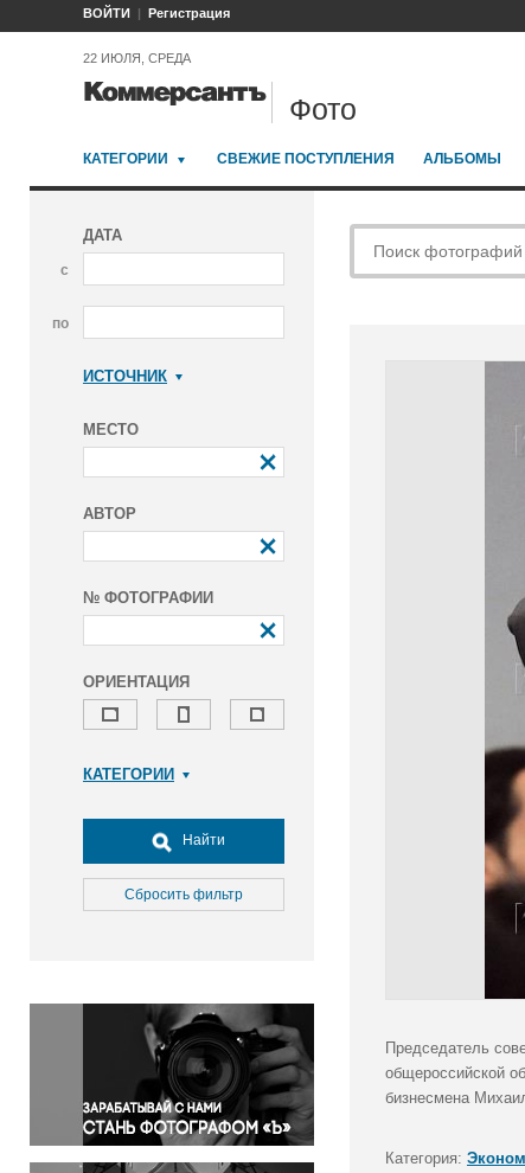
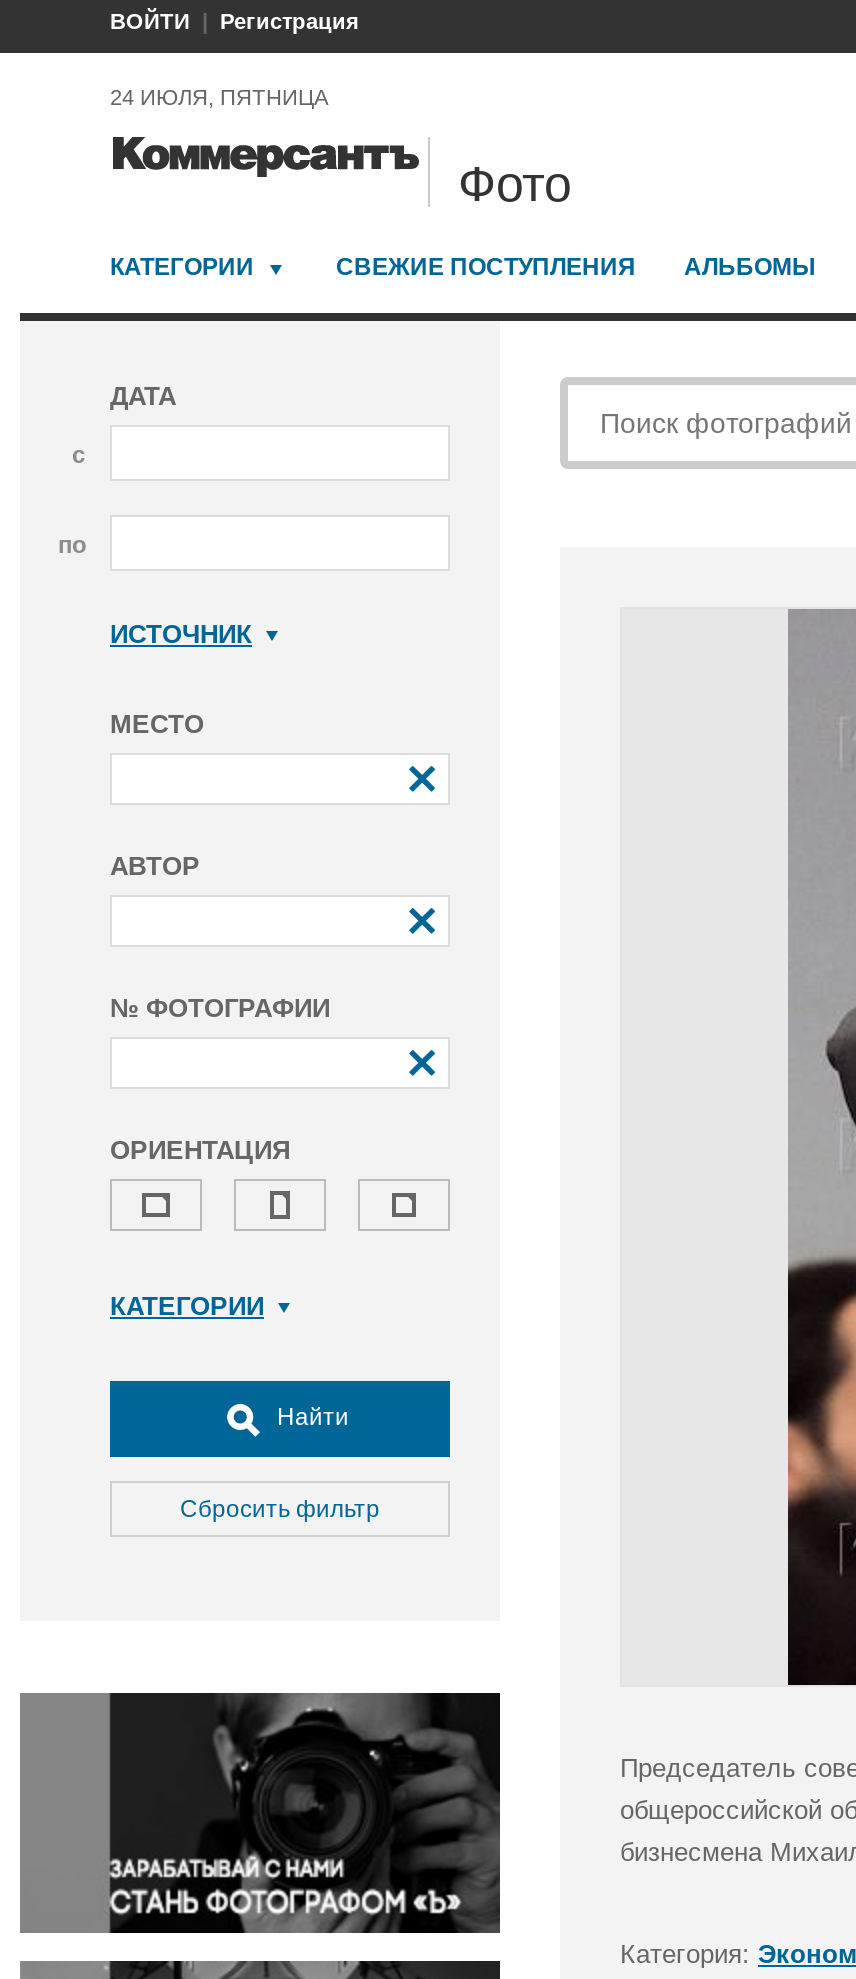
[83,51,191,65] 22 ИЮЛЯ, СРЕДА -> [110,85,328,109] 24 ИЮЛЯ, ПЯТНИЦА

